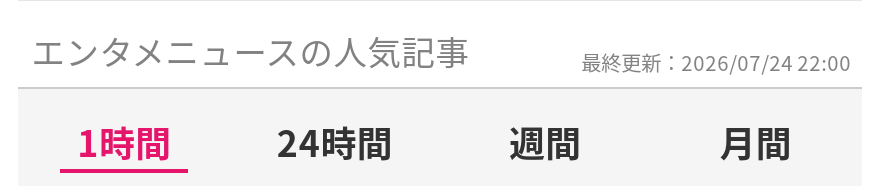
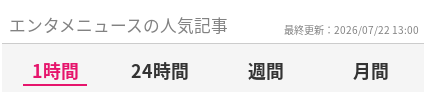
[581,47,851,77] 最終更新：2026/07/24 22:00 -> [284,22,419,37] 最終更新：2026/07/22 13:00

